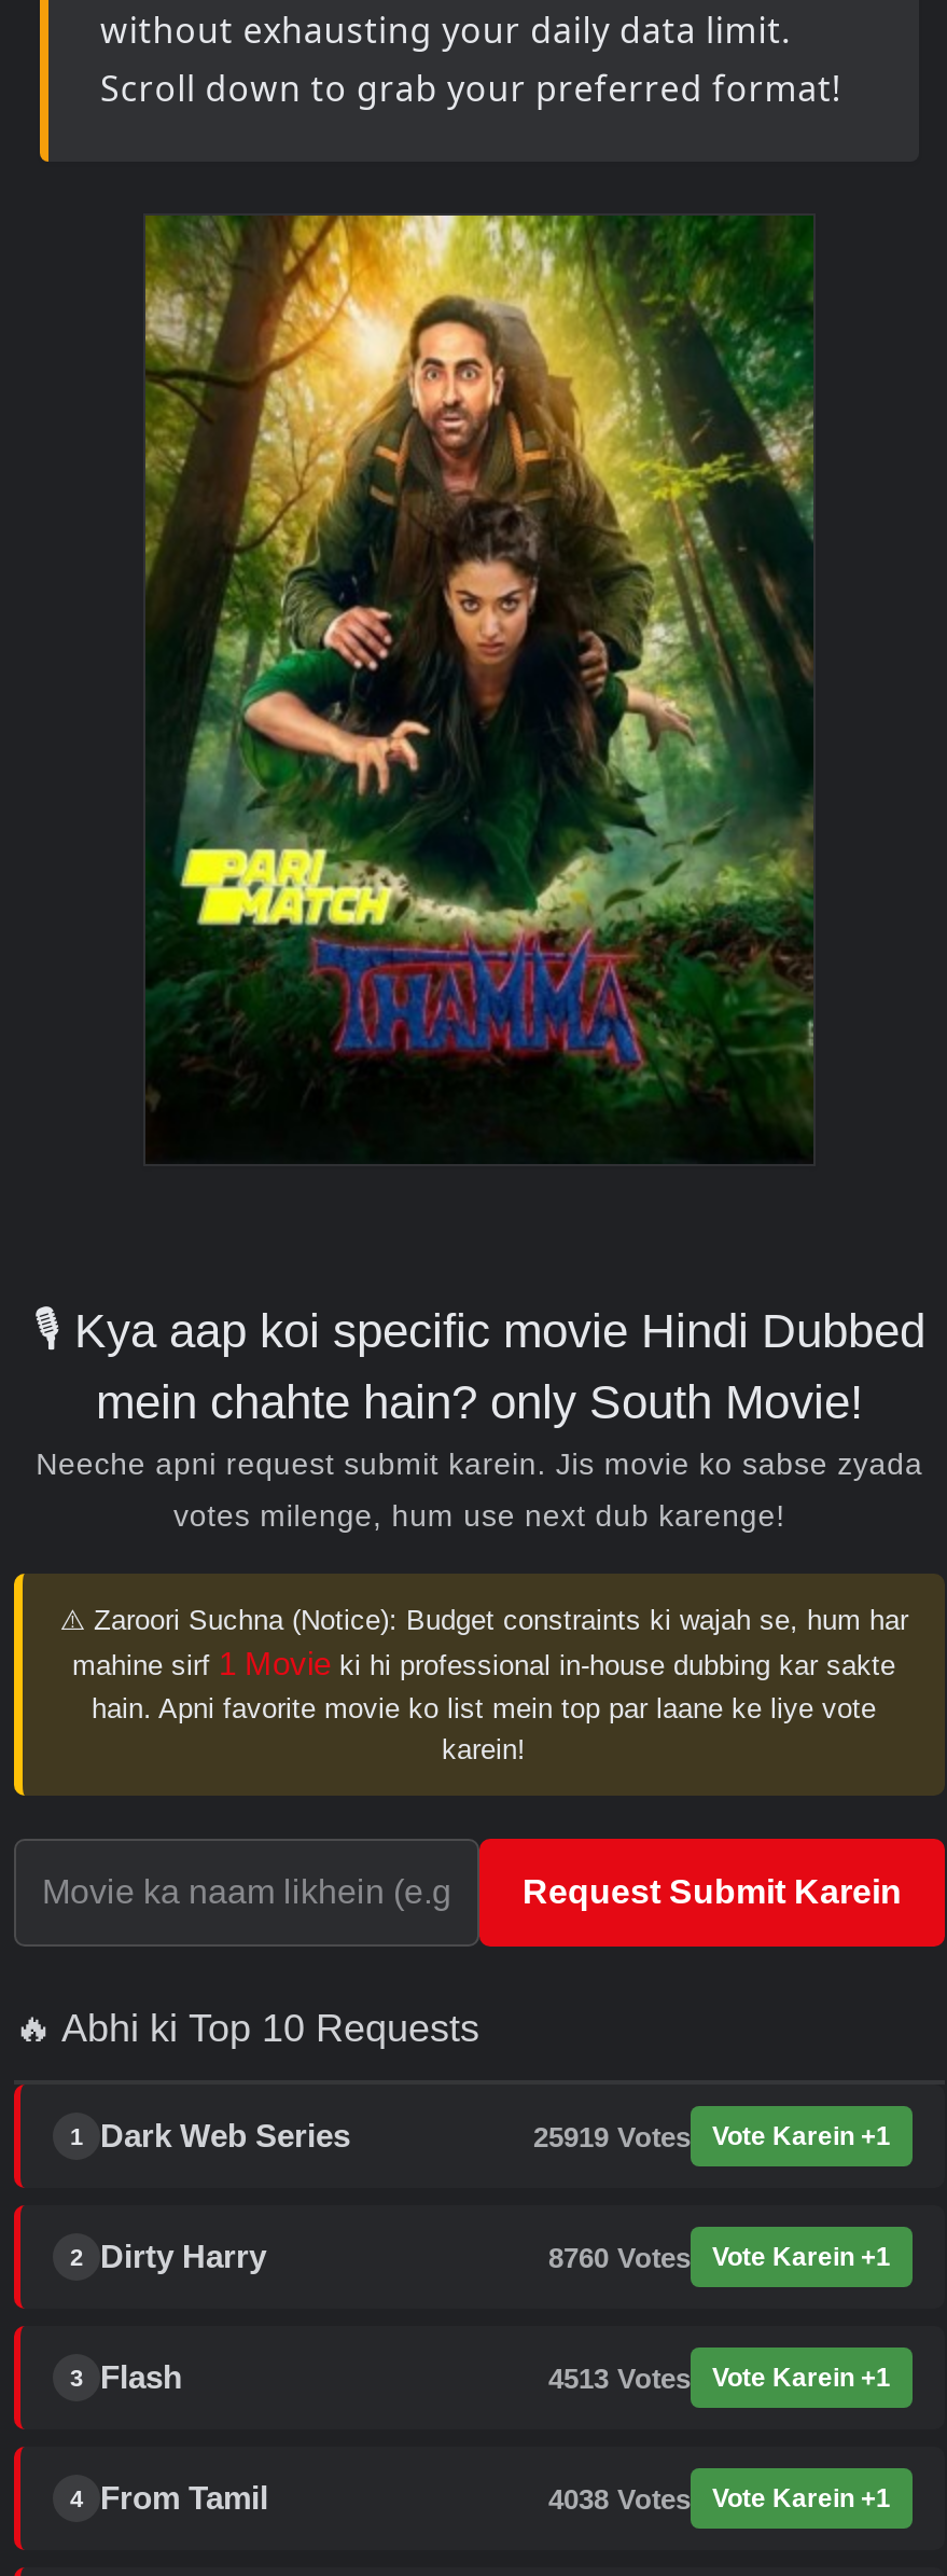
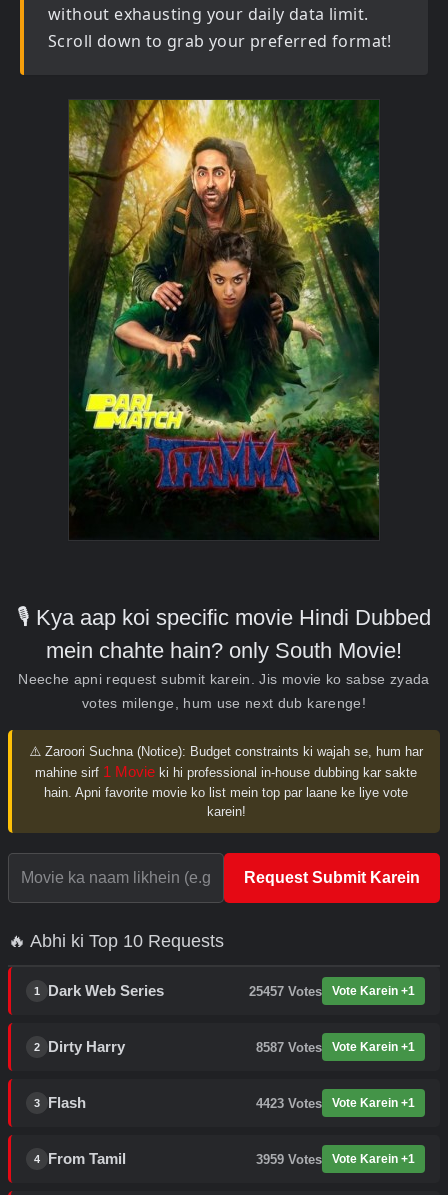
[533,2120,891,2152] 25919 Votes Vote Karein +1 -> [249,983,415,998] 25457 Votes Vote Karein +1
[548,2241,891,2273] 8760 Votes Vote Karein +1 -> [256,1039,415,1054] 8587 Votes Vote Karein +1
[548,2362,891,2394] 4513 Votes Vote Karein +1 -> [256,1095,415,1110] 4423 Votes Vote Karein +1
[548,2482,891,2515] 4038 Votes Vote Karein +1 -> [256,1151,415,1166] 3959 Votes Vote Karein +1

